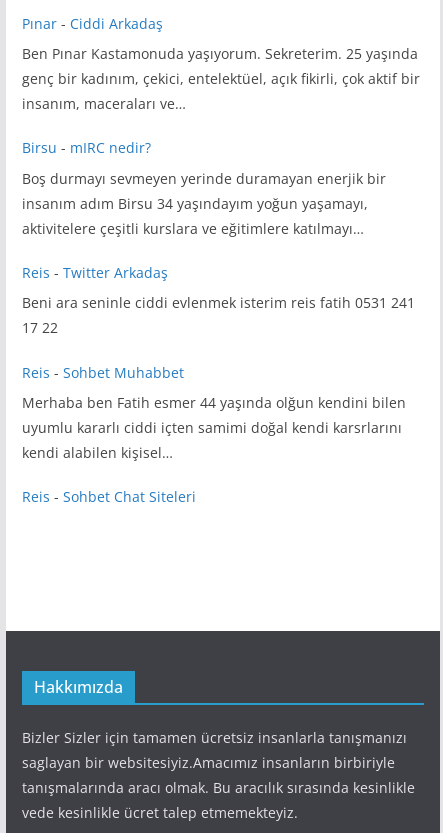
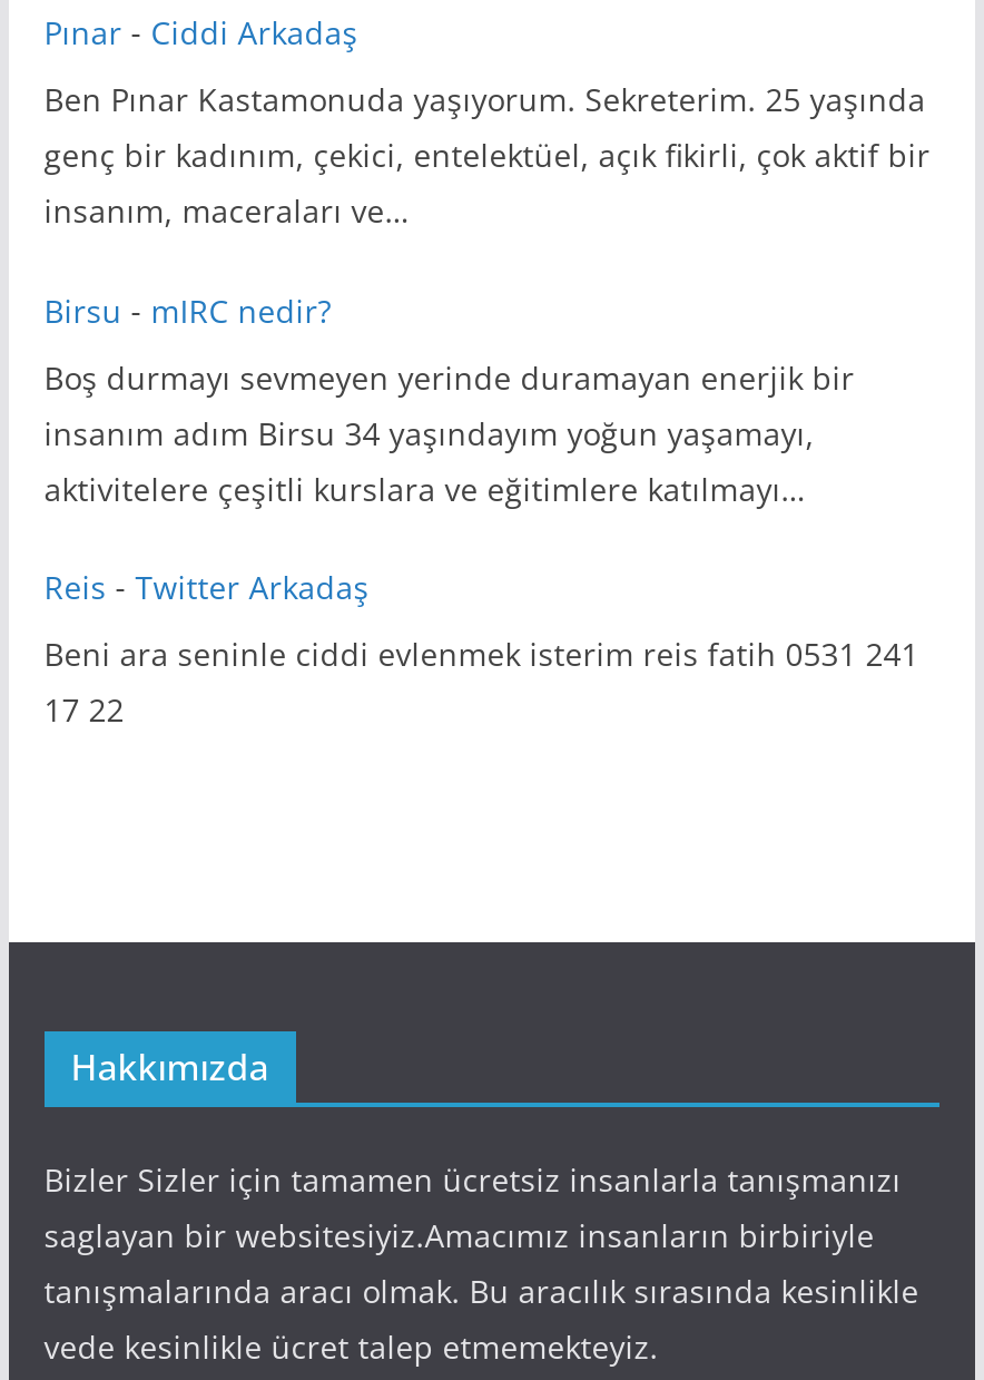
[22,363,406,506] Reis - Sohbet Muhabbet | Merhaba ben Fatih esmer 44 yaşında olğun kendini bilen | uyumlu kararlı ciddi içten samimi doğal kendi karsrlarını | kendi alabilen kişisel… | Reis - Sohbet Chat Siteleri -> none

